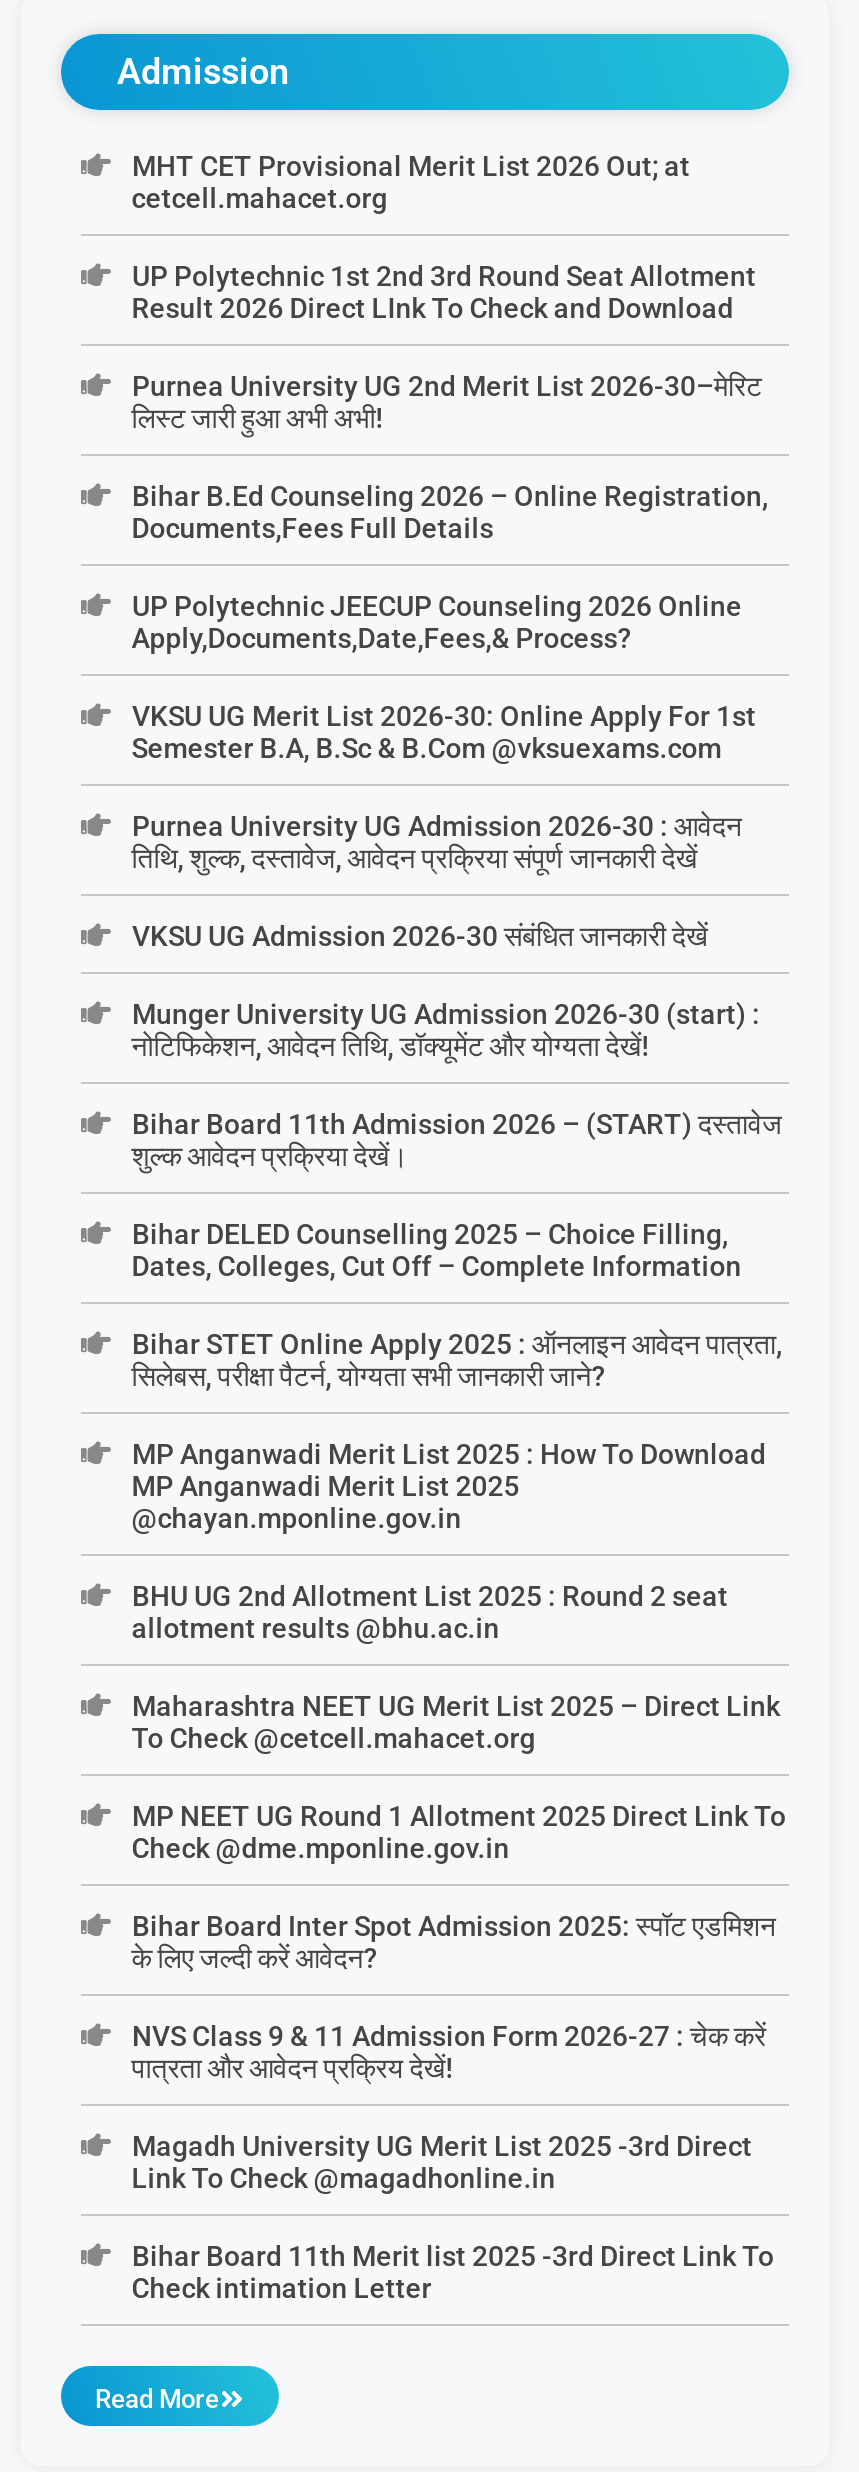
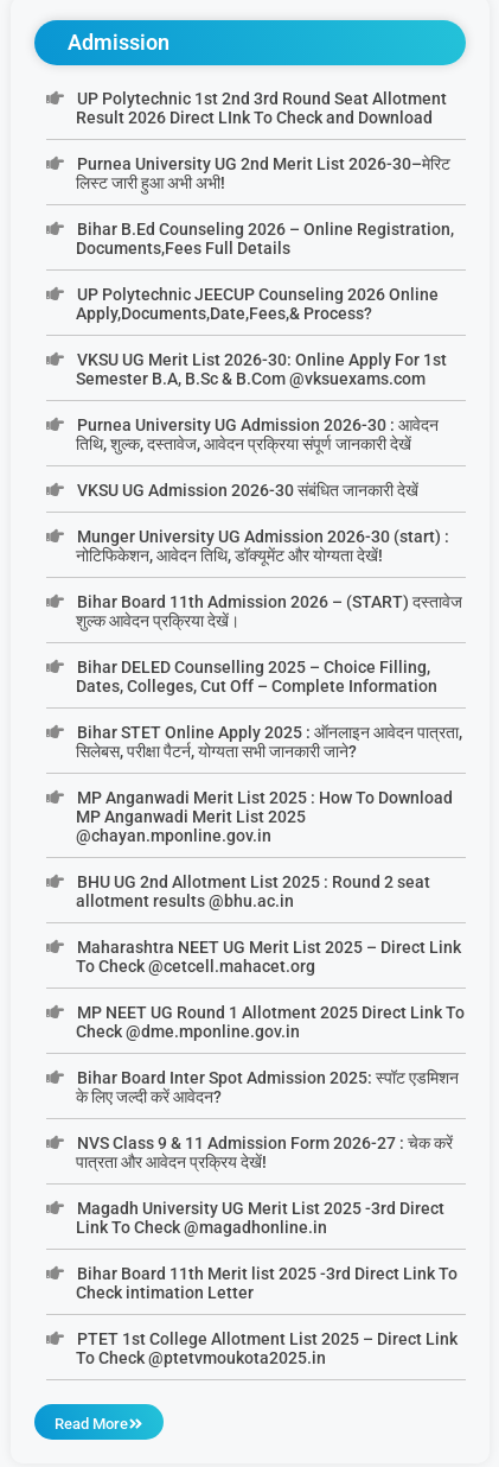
[131,150,690,214] MHT CET Provisional Merit List 2026 Out; at | cetcell.mahacet.org -> none
moved [131,260,786,2304] -> [76,89,464,1302]: UP Polytechnic 1st 2nd 3rd Round Seat Allotment | Result 2026 Direct LInk To Check and Download | Purnea University UG 2nd Merit List 2026-30–मेरिट | ... | Bihar Board 11th Merit list 2025 -3rd Direct Link To | Check intimation Letter
none -> [76,1329,457,1367] PTET 1st College Allotment List 2025 – Direct Link | To Check @ptetvmoukota2025.in

